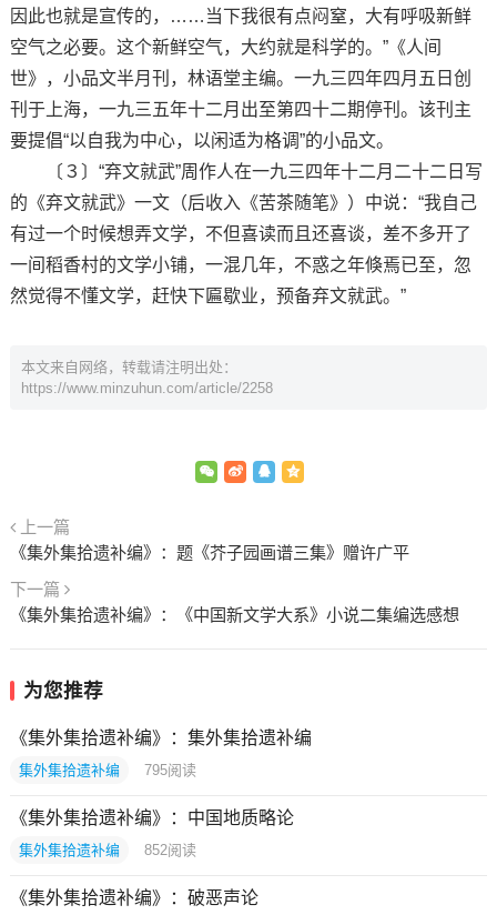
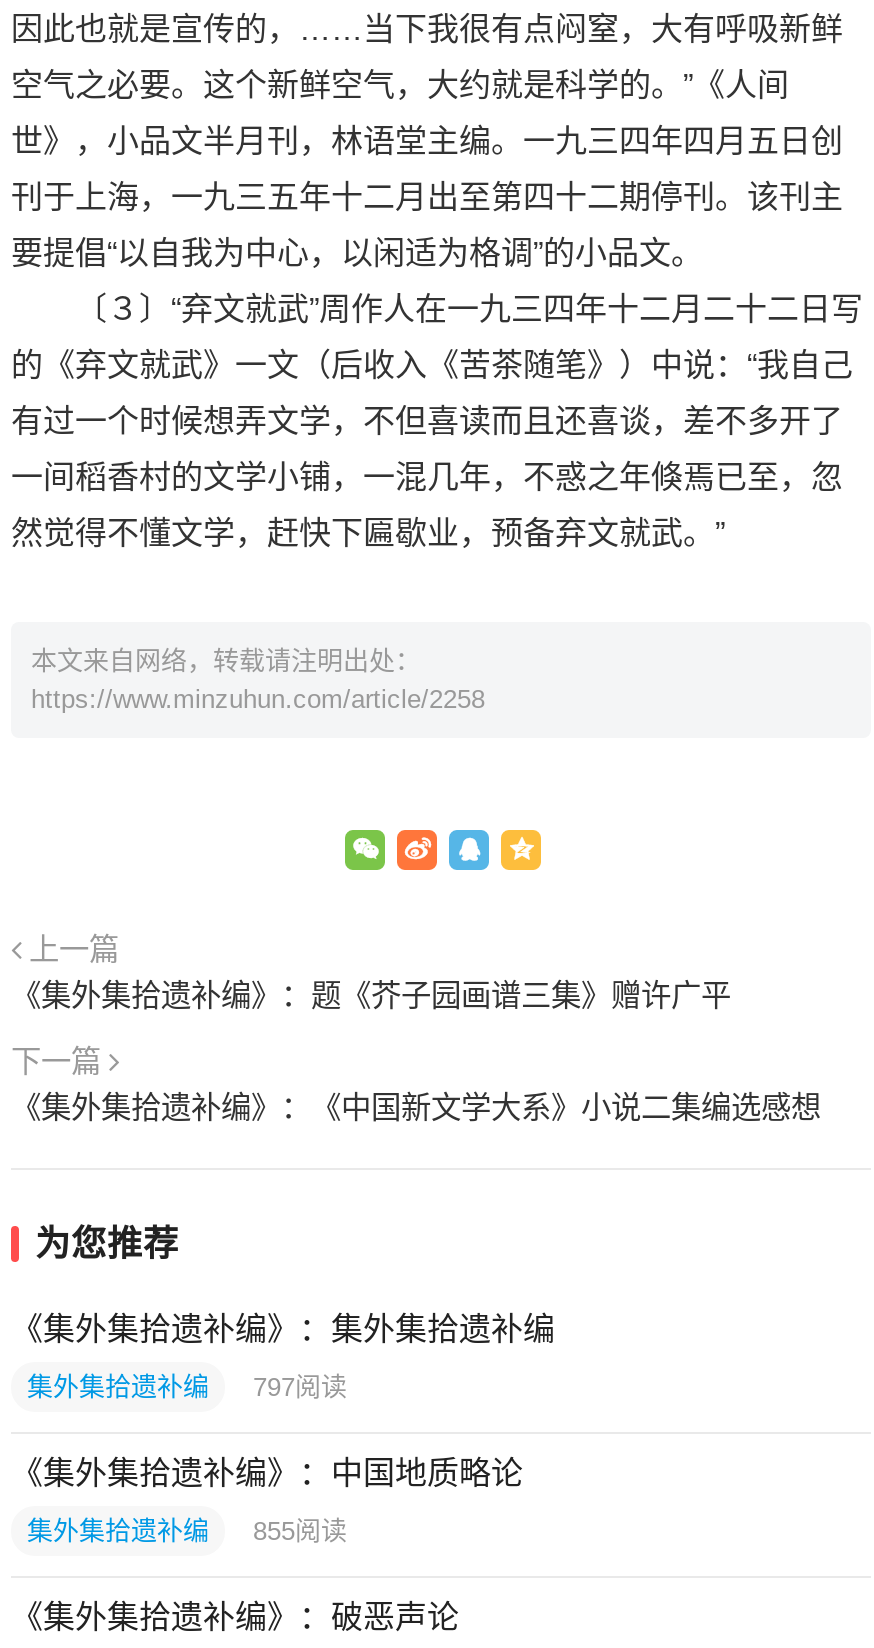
[19,762,196,778] 集外集拾遗补编 795阅读 -> [27,1372,347,1402] 集外集拾遗补编 797阅读
[19,842,196,858] 集外集拾遗补编 852阅读 -> [27,1516,347,1546] 集外集拾遗补编 855阅读

